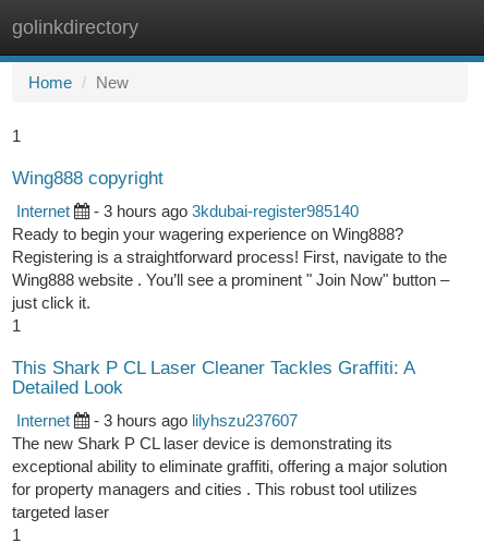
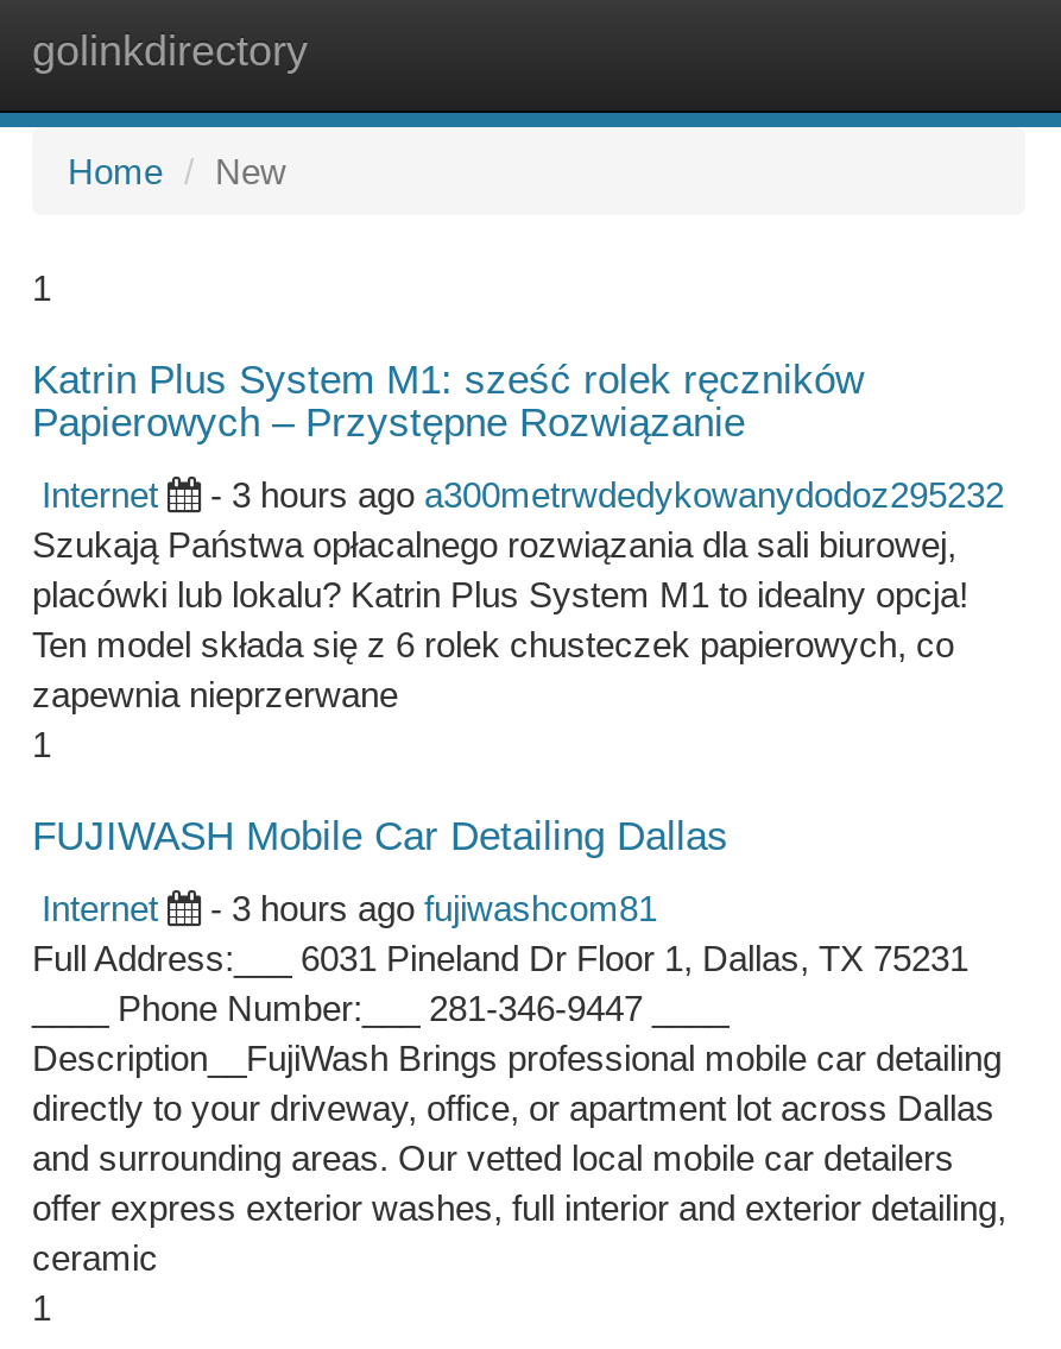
[12,168,164,189] Wing888 copyright -> [32,358,864,446] Katrin Plus System M1: sześć rolek ręczników | Papierowych – Przystępne Rozwiązanie
[12,202,449,312] - 3 hours ago 3kdubai-register985140 | Ready to begin your wagering experience on Wing888? | Registering is a straightforward process! First, navigate to the | Wing888 website . You’ll see a prominent " Join Now" button – | just click it. -> [32,474,1004,714] - 3 hours ago a300metrwdedykowanydodoz295232 | Szukają Państwa opłacalnego rozwiązania dla sali biurowej, | placówki lub lokalu? Katrin Plus System M1 to idealny opcja! | Ten model składa się z 6 rolek chusteczek papierowych, co | zapewnia nieprzerwane
[12,358,414,398] This Shark P CL Laser Cleaner Tackles Graffiti: A | Detailed Look -> [32,814,728,859] FUJIWASH Mobile Car Detailing Dallas
[12,411,447,521] - 3 hours ago lilyhszu237607 | The new Shark P CL laser device is demonstrating its | exceptional ability to eliminate graffiti, offering a major solution | for property managers and cities . This robust tool utilizes | targeted laser -> [32,888,1006,1278] - 3 hours ago fujiwashcom81 | Full Address:___ 6031 Pineland Dr Floor 1, Dallas, TX 75231 | ____ Phone Number:___ 281-346-9447 ____ | Description__FujiWash Brings professional mobile car detailing | directly to your driveway, office, or apartment lot across Dallas | and surrounding areas. Our vetted local mobile car detailers | offer express exterior washes, full interior and exterior detailing, | ceramic

